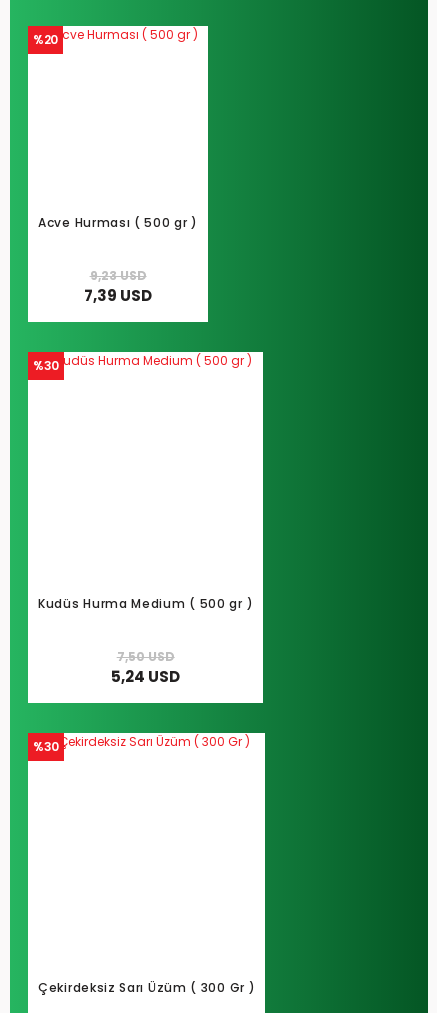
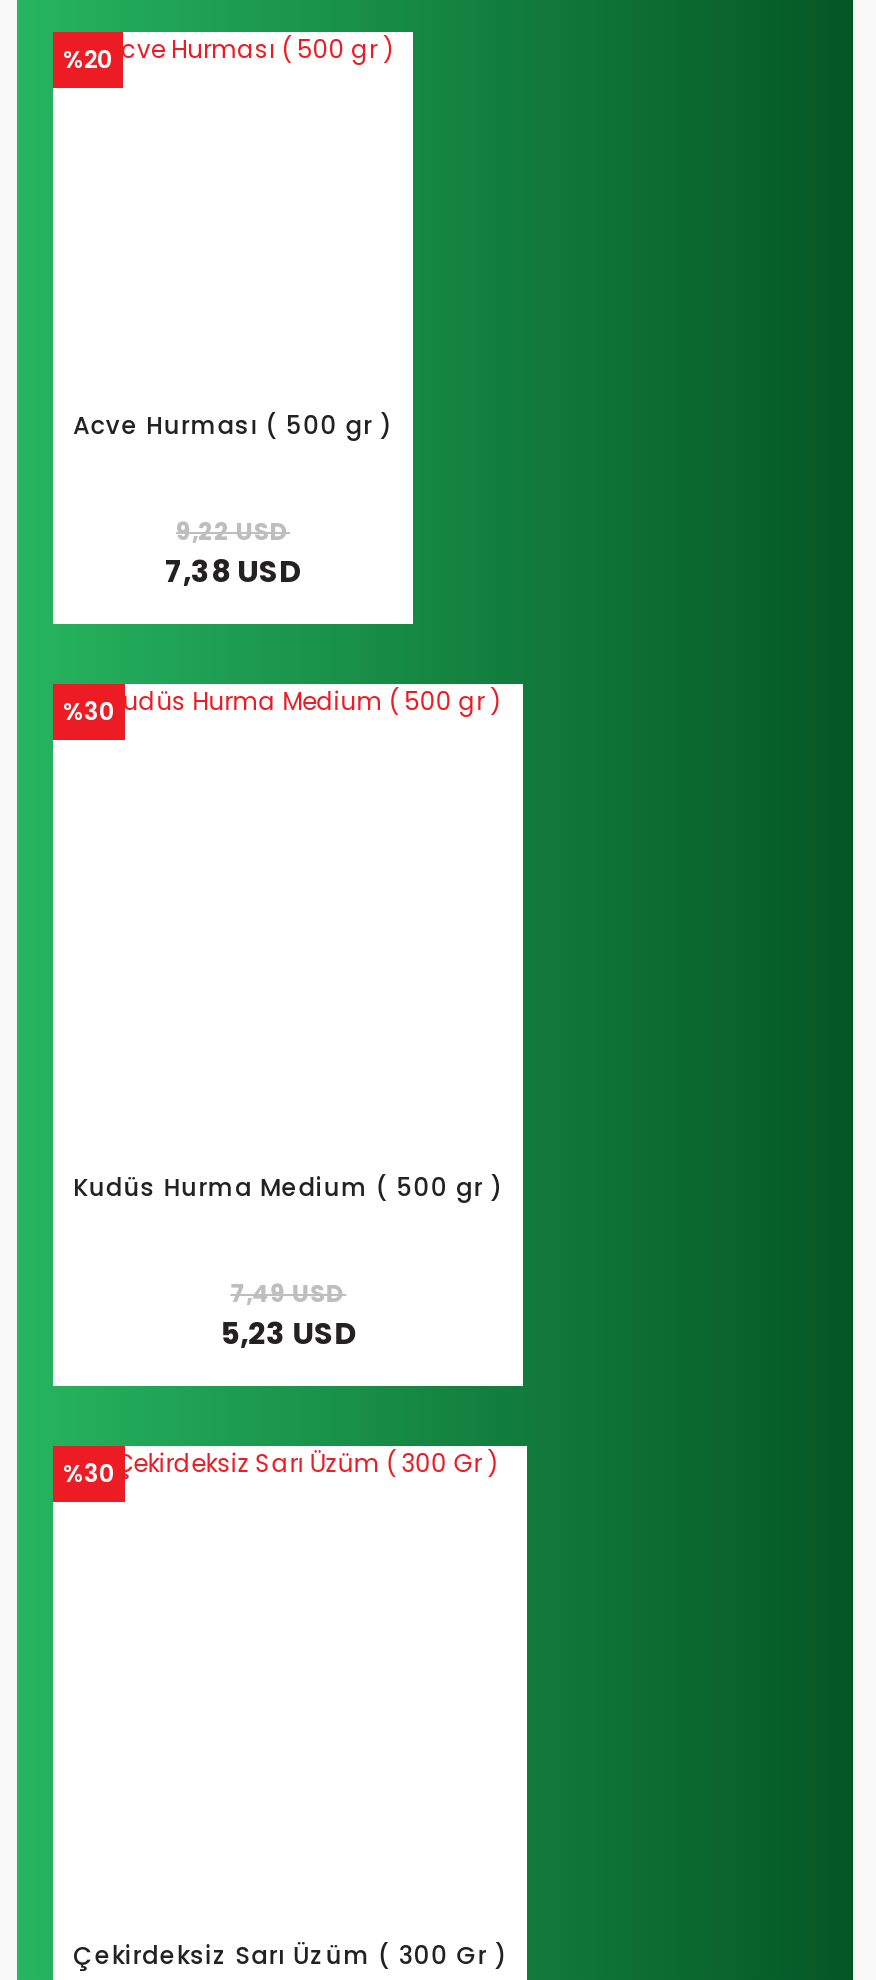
[89,267,146,284] 9,23 USD -> [176,514,290,548] 9,22 USD
[84,285,152,306] 7,39 USD -> [165,550,301,592] 7,38 USD
[117,648,175,665] 7,50 USD -> [230,1276,346,1310] 7,49 USD
[111,666,180,687] 5,24 USD -> [220,1312,356,1354] 5,23 USD

